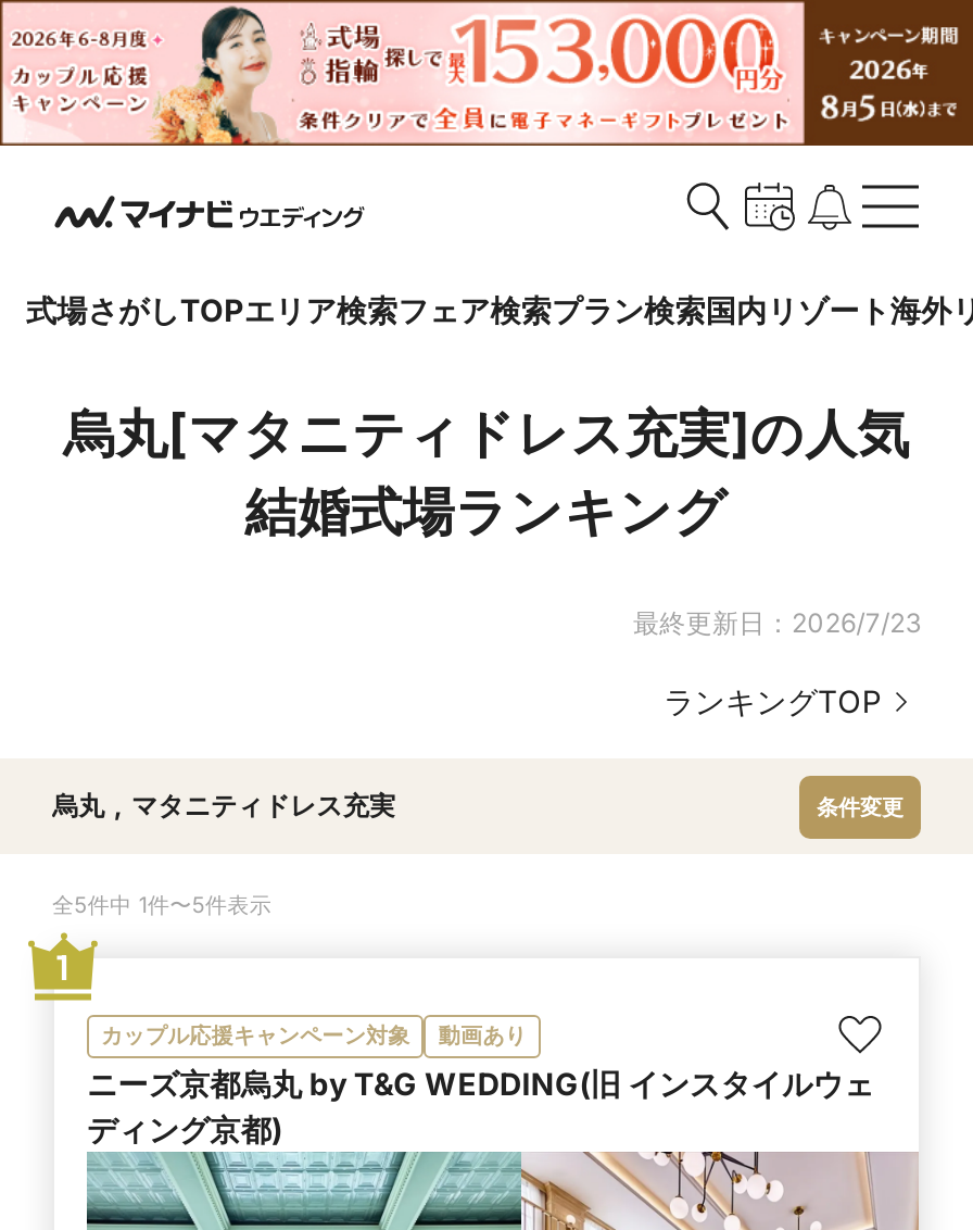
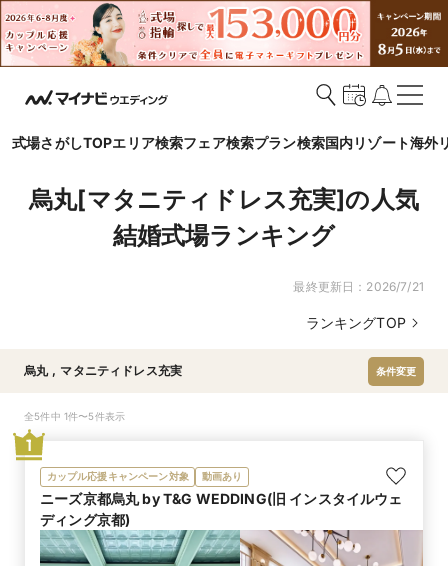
[633,607,921,639] 最終更新日：2026/7/23 -> [293,279,424,294] 最終更新日：2026/7/21

